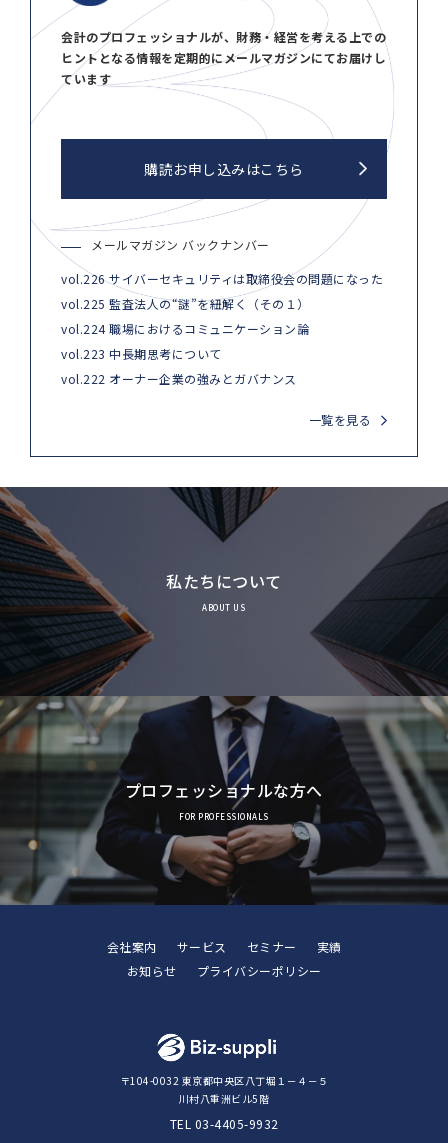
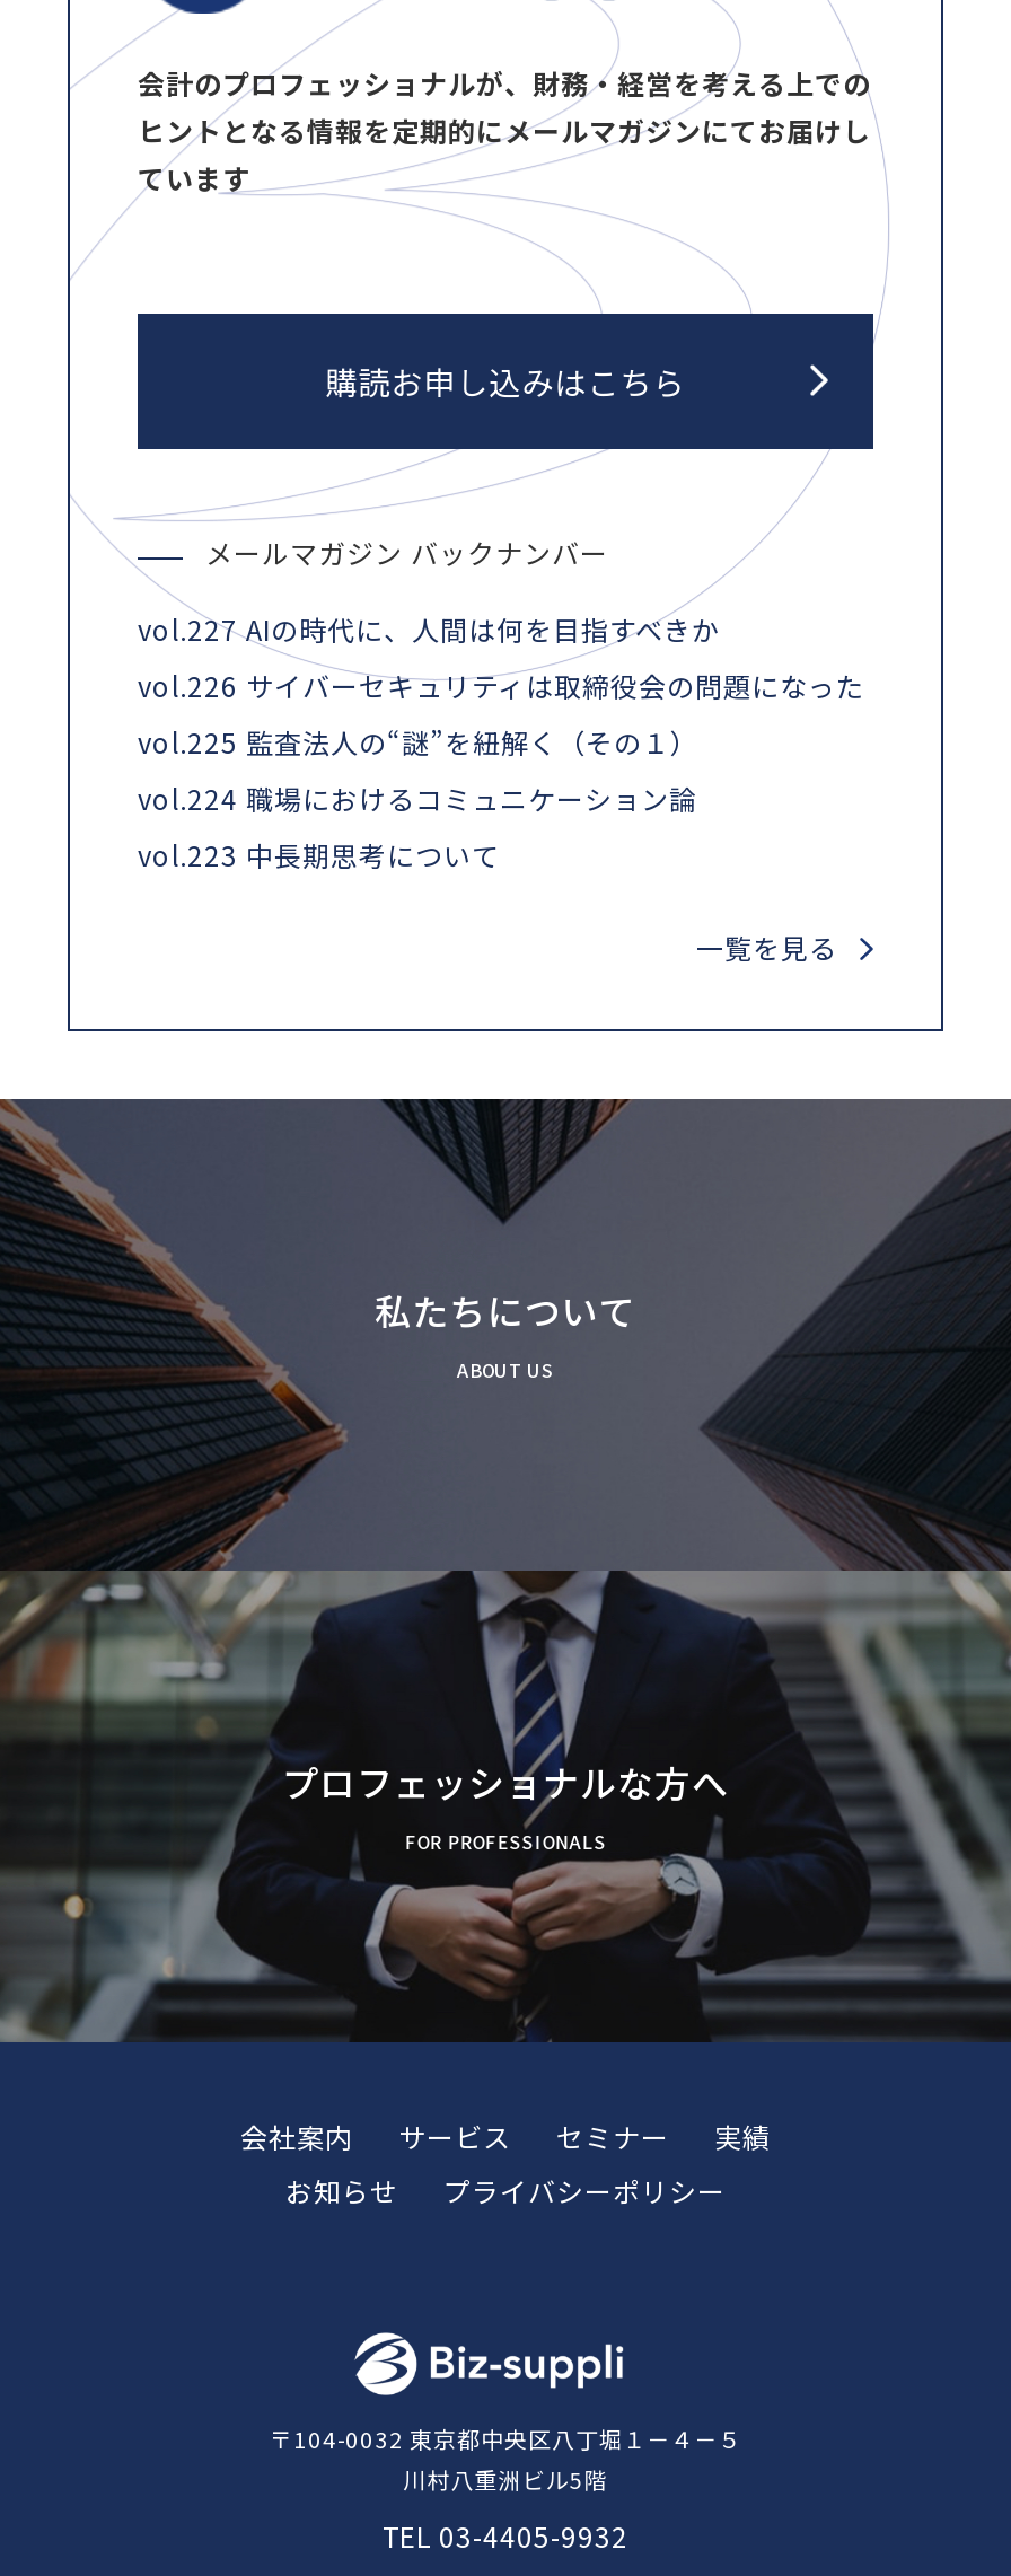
none -> [138,609,720,648] vol.227 AIの時代に、人間は何を目指すべきか
moved [61,270,383,362] -> [138,666,864,873]: vol.226 サイバーセキュリティは取締役会の問題になった | vol.225 監査法人の“謎”を紐解く（その１） | vol.224 職場におけるコミュニケーション論 | vol.223 中長期思考について
[61,370,296,387] vol.222 オーナー企業の強みとガバナンス -> none

